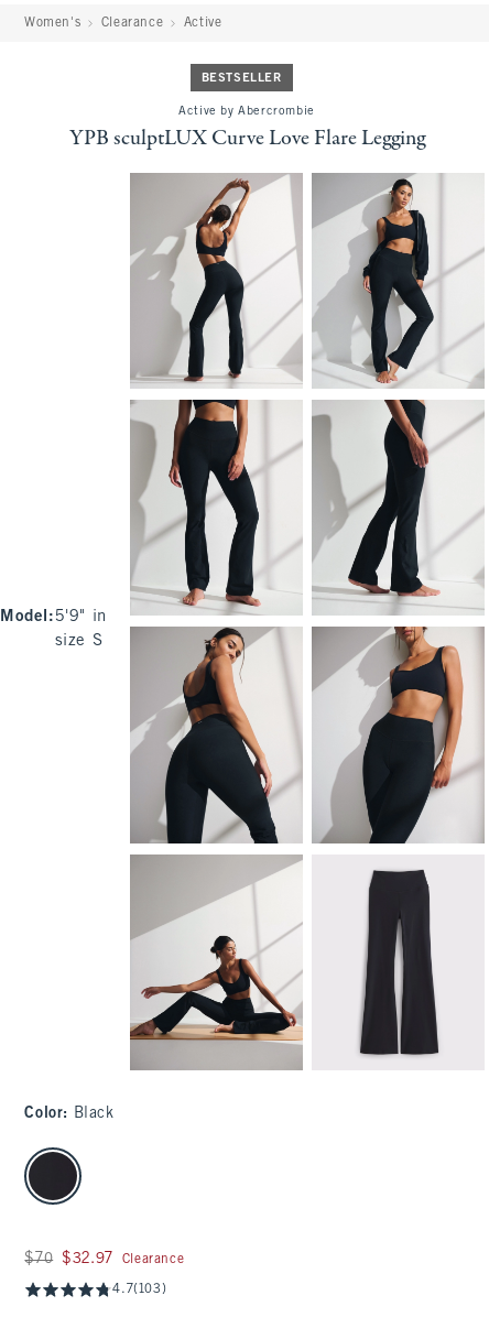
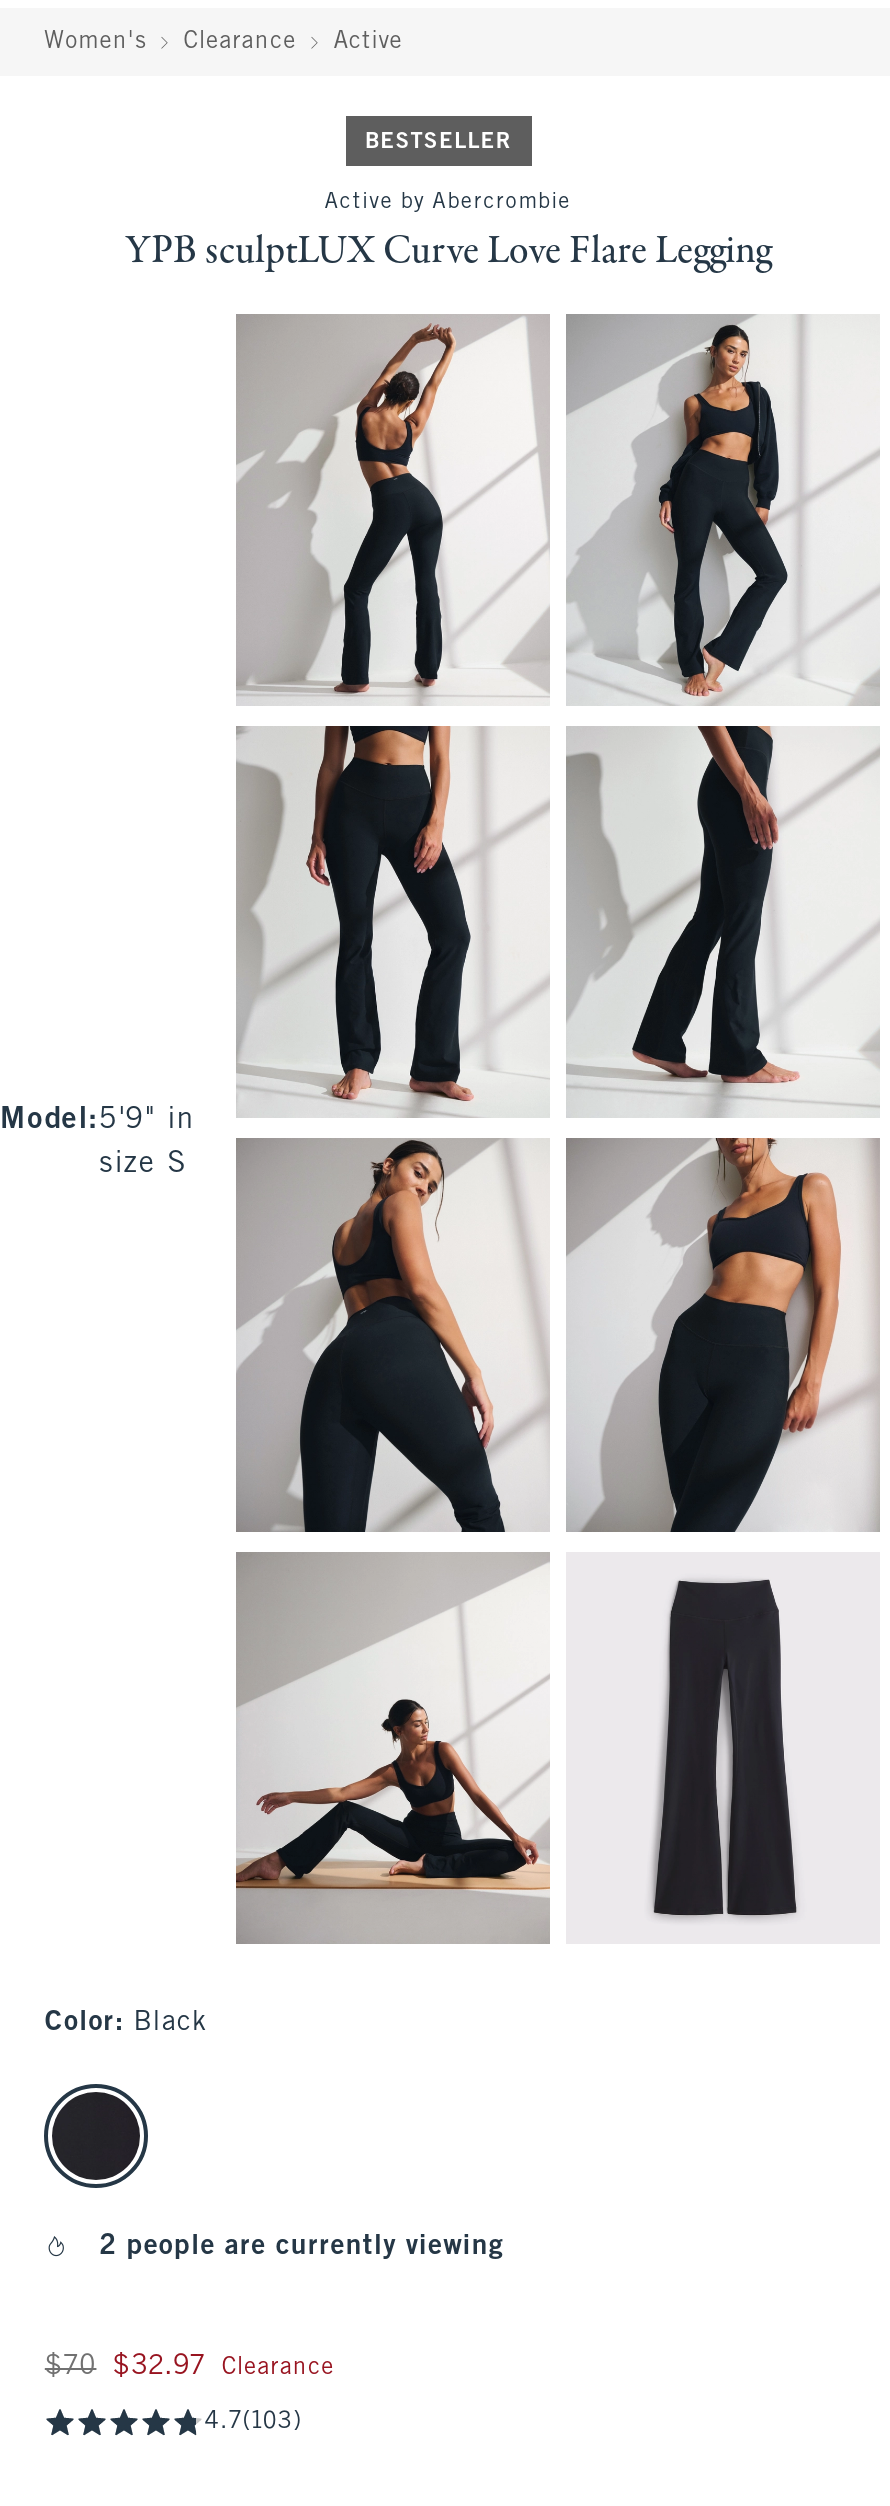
none -> [100,2233,504,2259] 2 people are currently viewing

